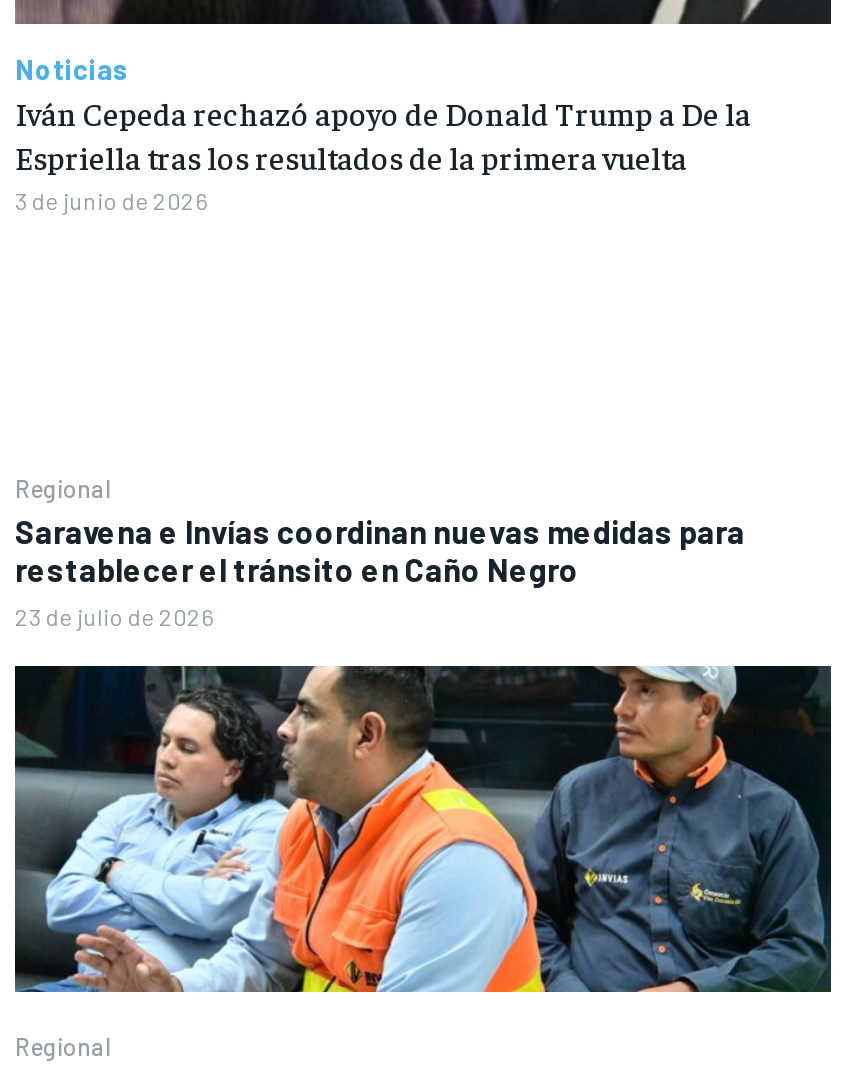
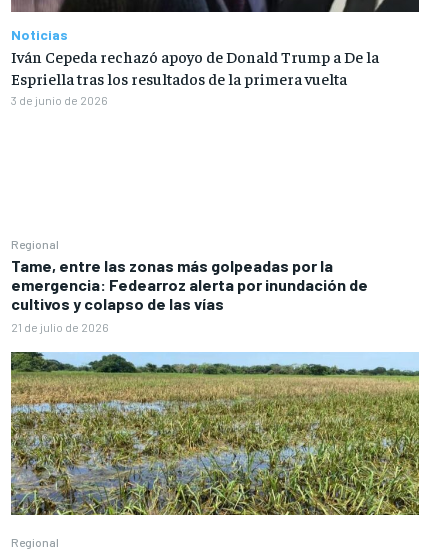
[15,512,745,630] Saravena e Invías coordinan nuevas medidas para | restablecer el tránsito en Caño Negro | 23 de julio de 2026 -> [11,256,368,334] Tame, entre las zonas más golpeadas por la | emergencia: Fedearroz alerta por inundación de | cultivos y colapso de las vías | 21 de julio de 2026
[13,664,833,994] [image] -> [10,351,420,516] [image]

